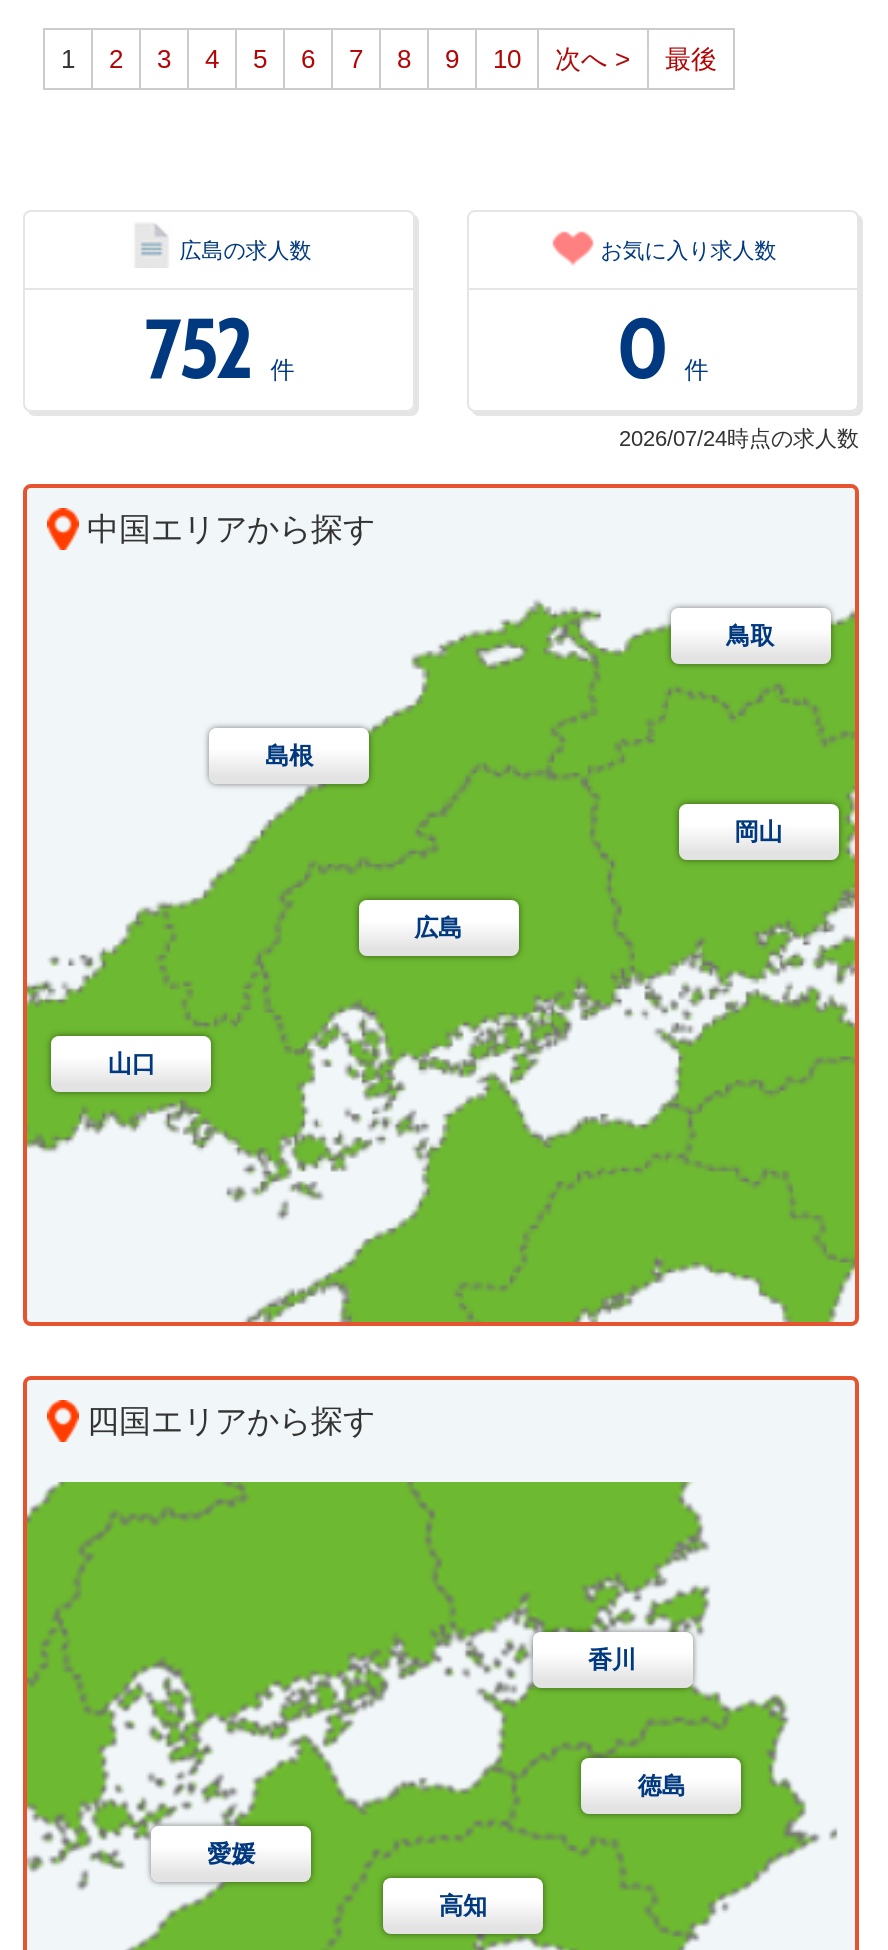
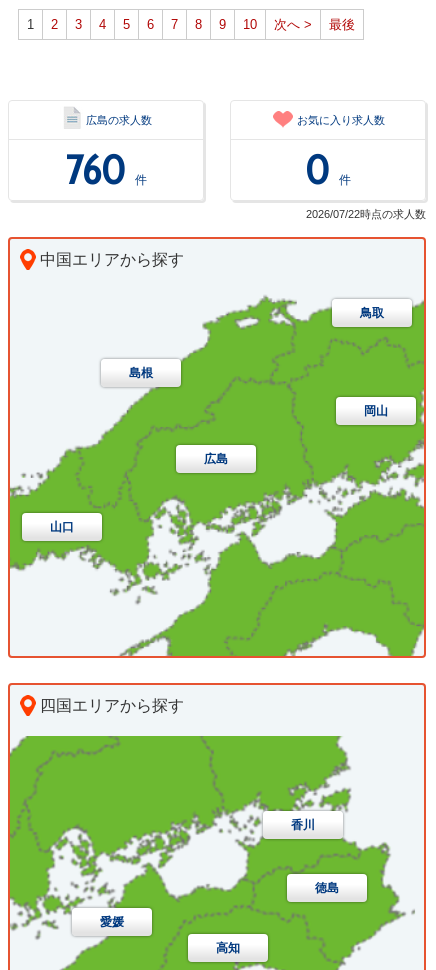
[144,301,294,399] 752 件 -> [66,145,147,194] 760 件
[619,427,859,451] 2026/07/24時点の求人数 -> [306,208,426,220] 2026/07/22時点の求人数

